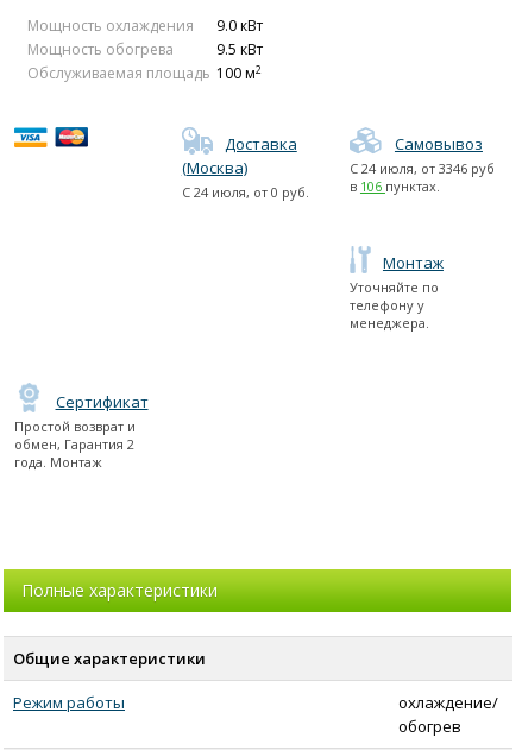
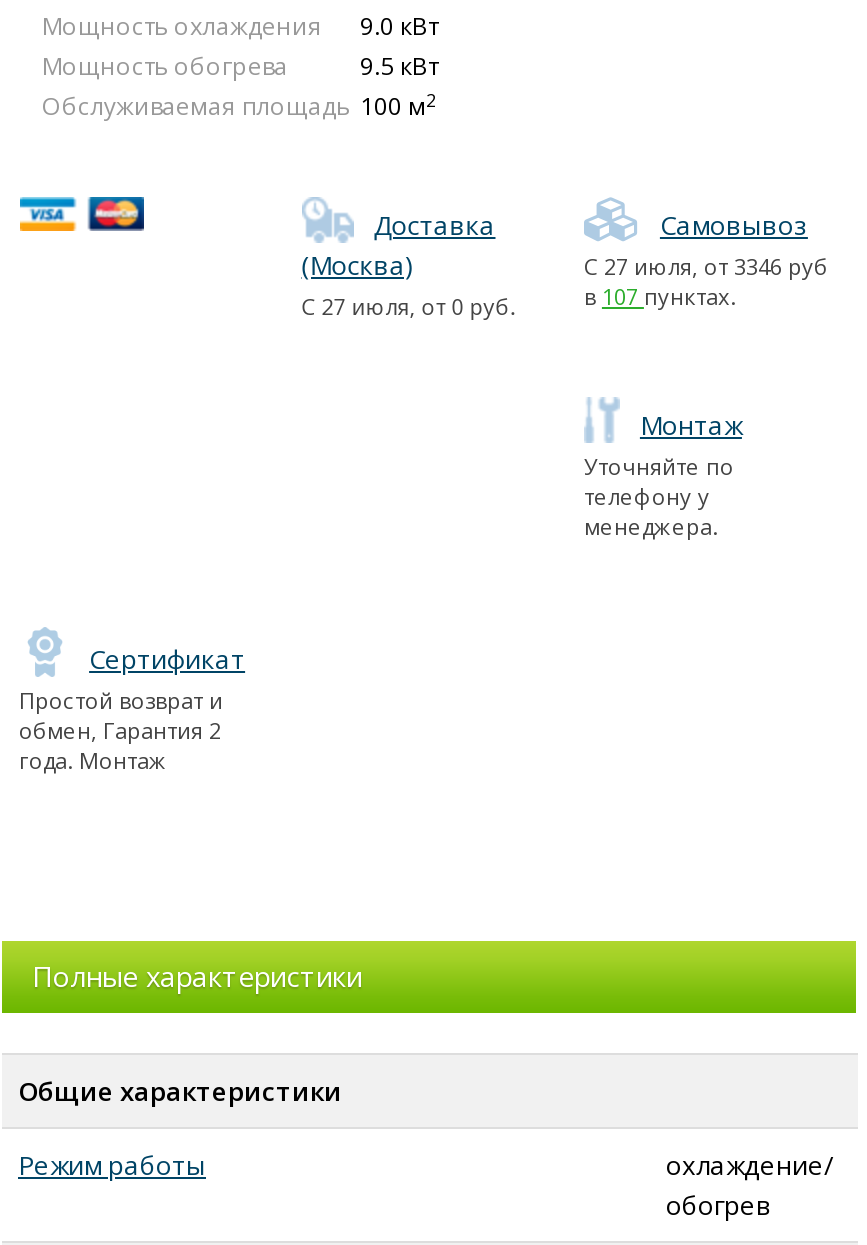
[350,159,495,177] С 24 июля, от 3346 руб -> [584,251,828,281] С 27 июля, от 3346 руб
[182,183,309,201] С 24 июля, от 0 руб. -> [302,291,516,321] С 27 июля, от 0 руб.
[350,177,440,195] в 106 пунктах. -> [584,281,736,311] в 107 пунктах.

